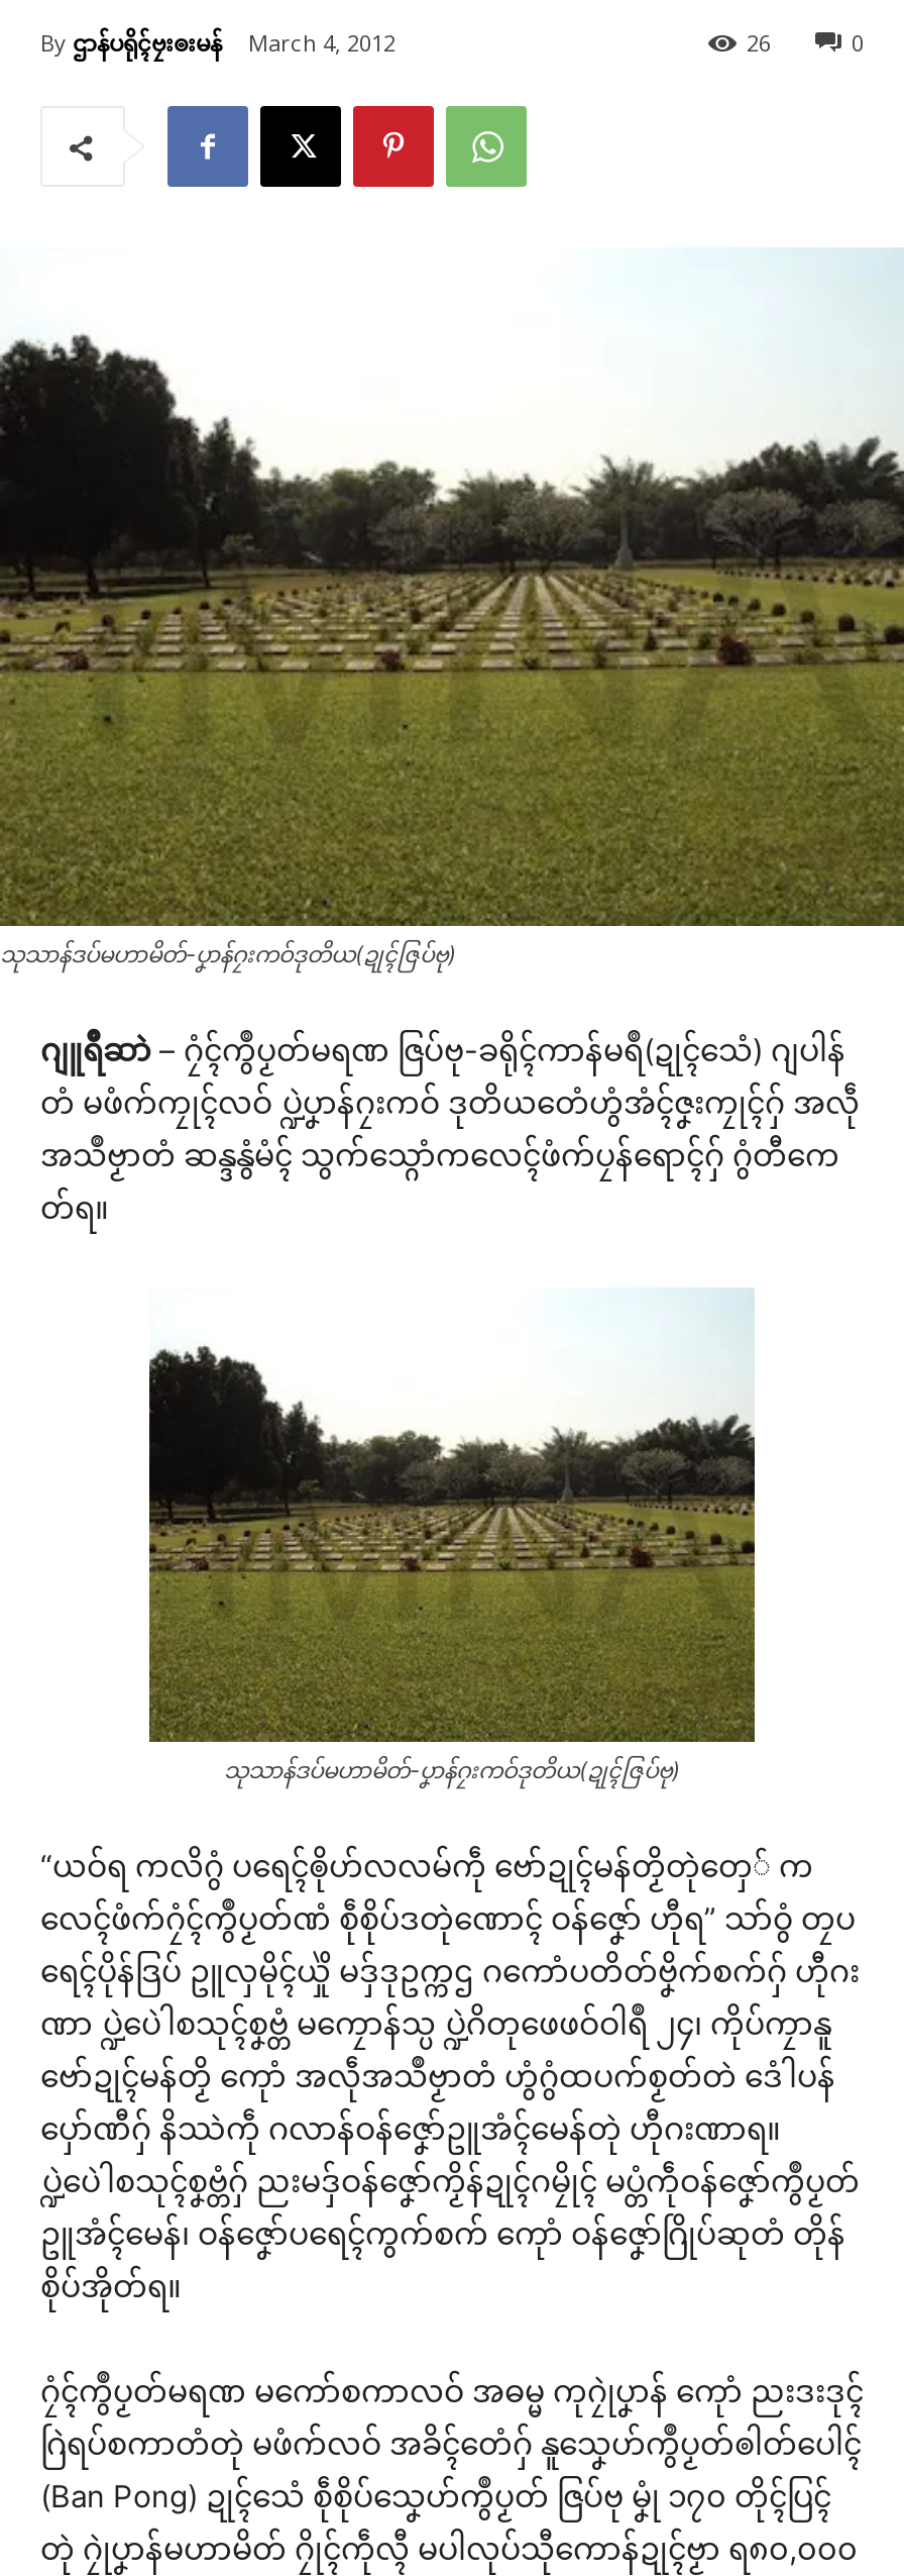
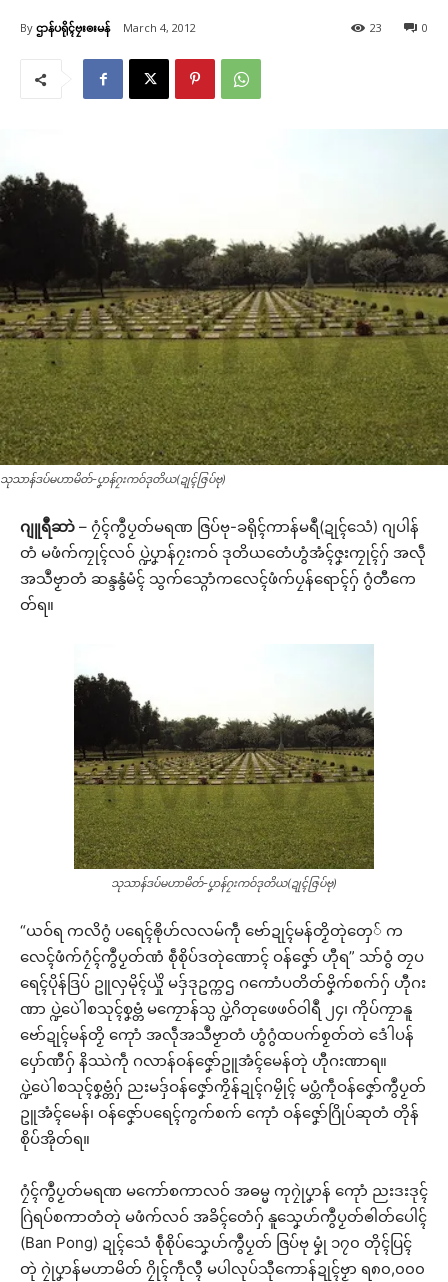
[747,27,771,58] 26 -> [370,20,382,35] 23

